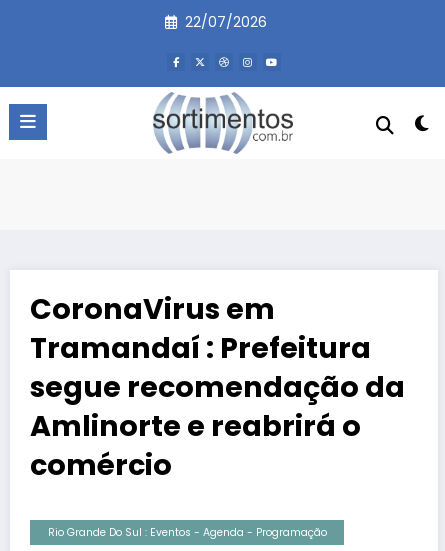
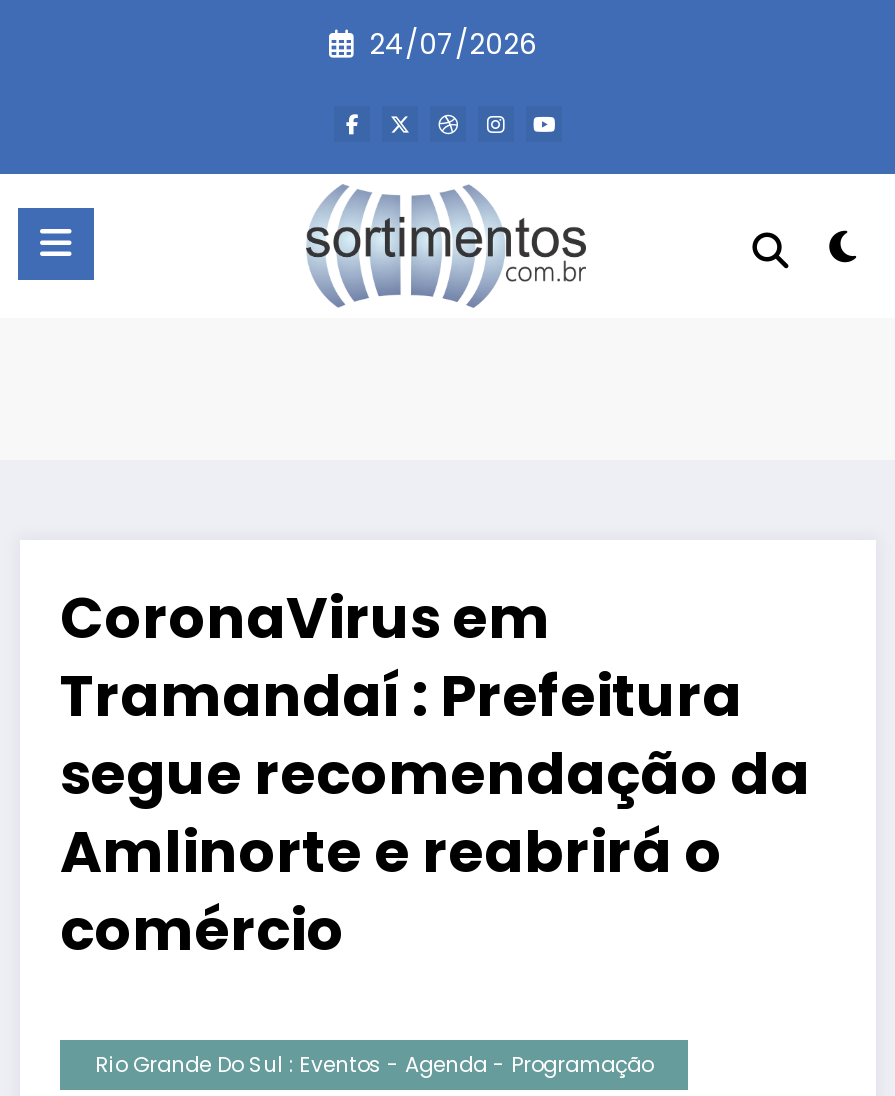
[185,12,267,32] 22/07/2026 -> [369,24,537,64] 24/07/2026

